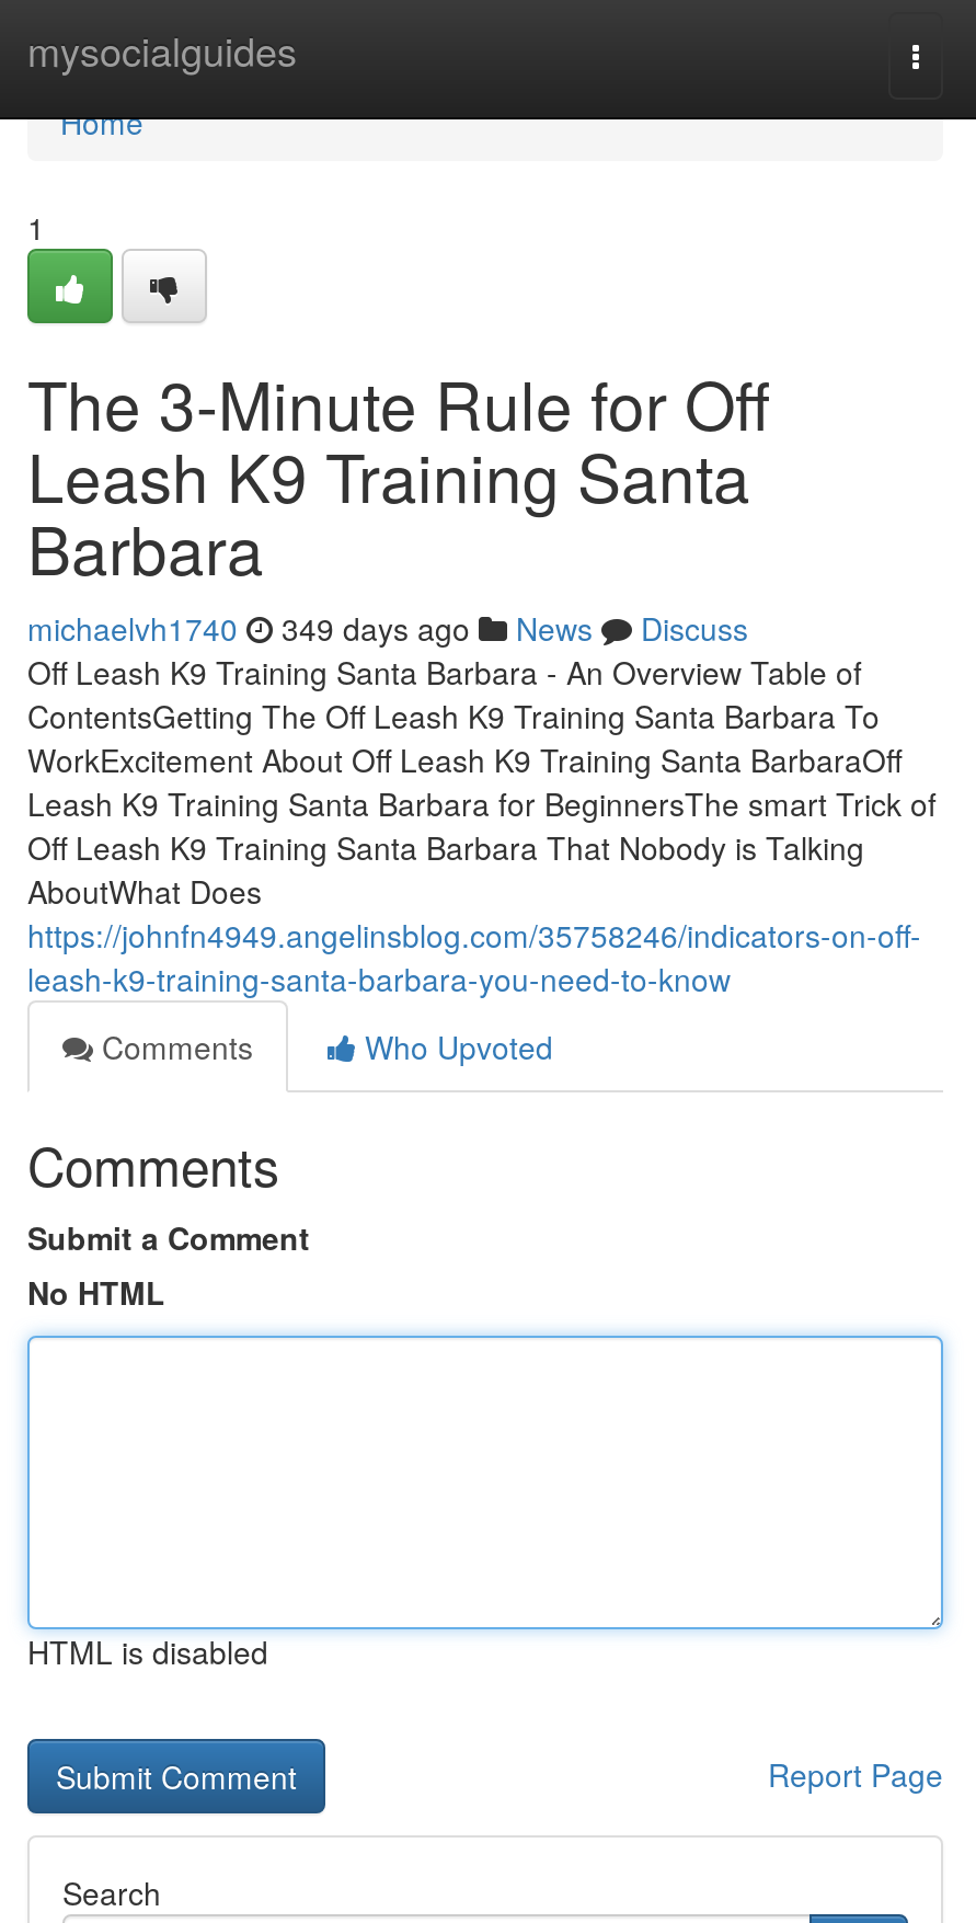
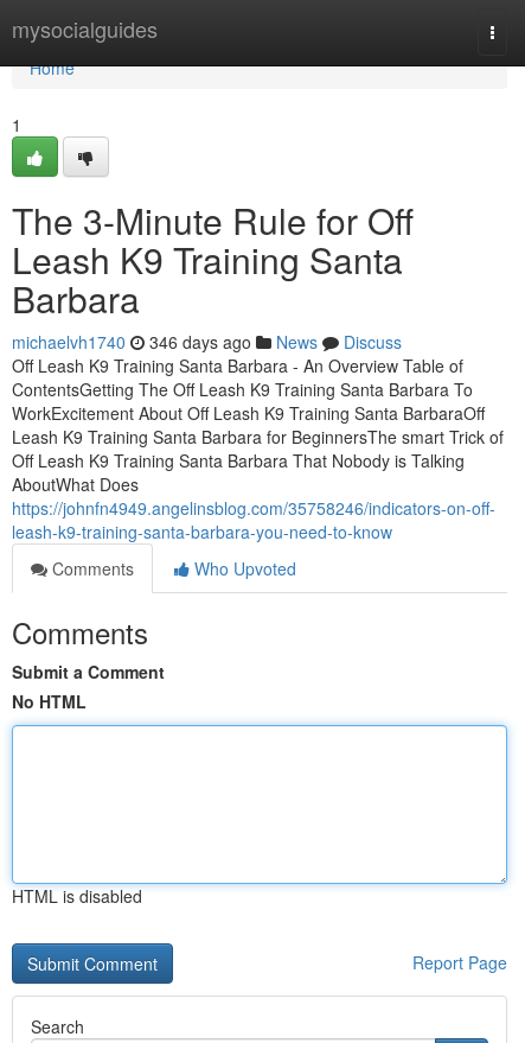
[27,606,748,650] michaelvh1740 349 days ago News Discuss -> [12,330,402,354] michaelvh1740 346 days ago News Discuss

